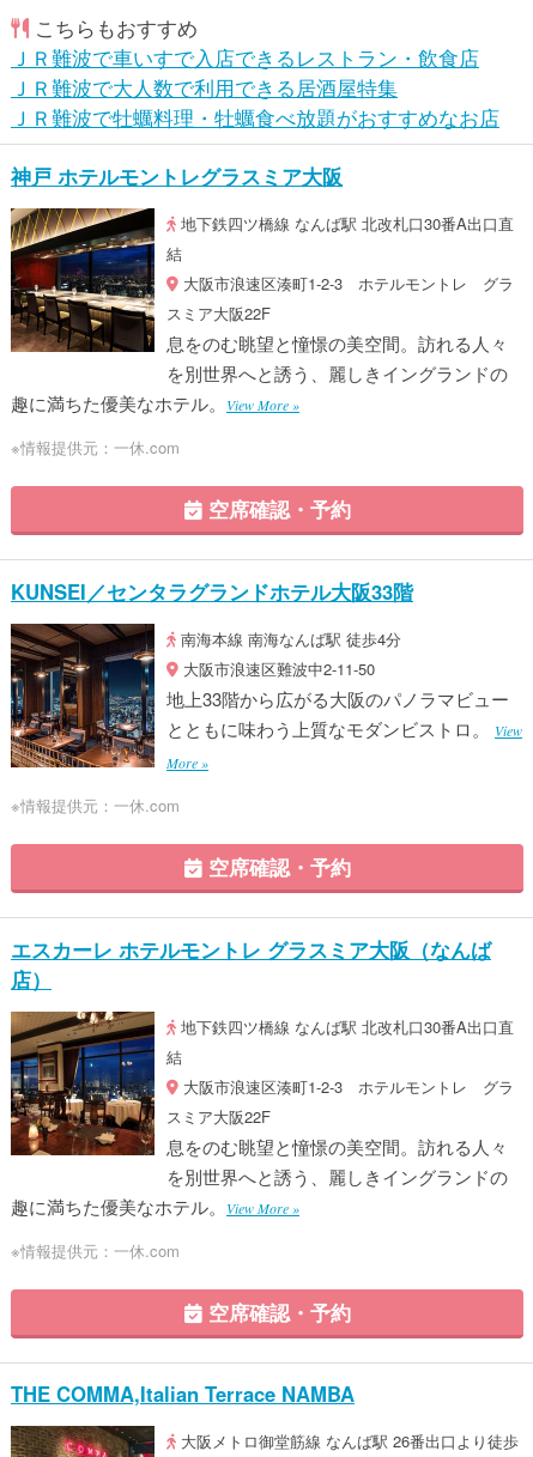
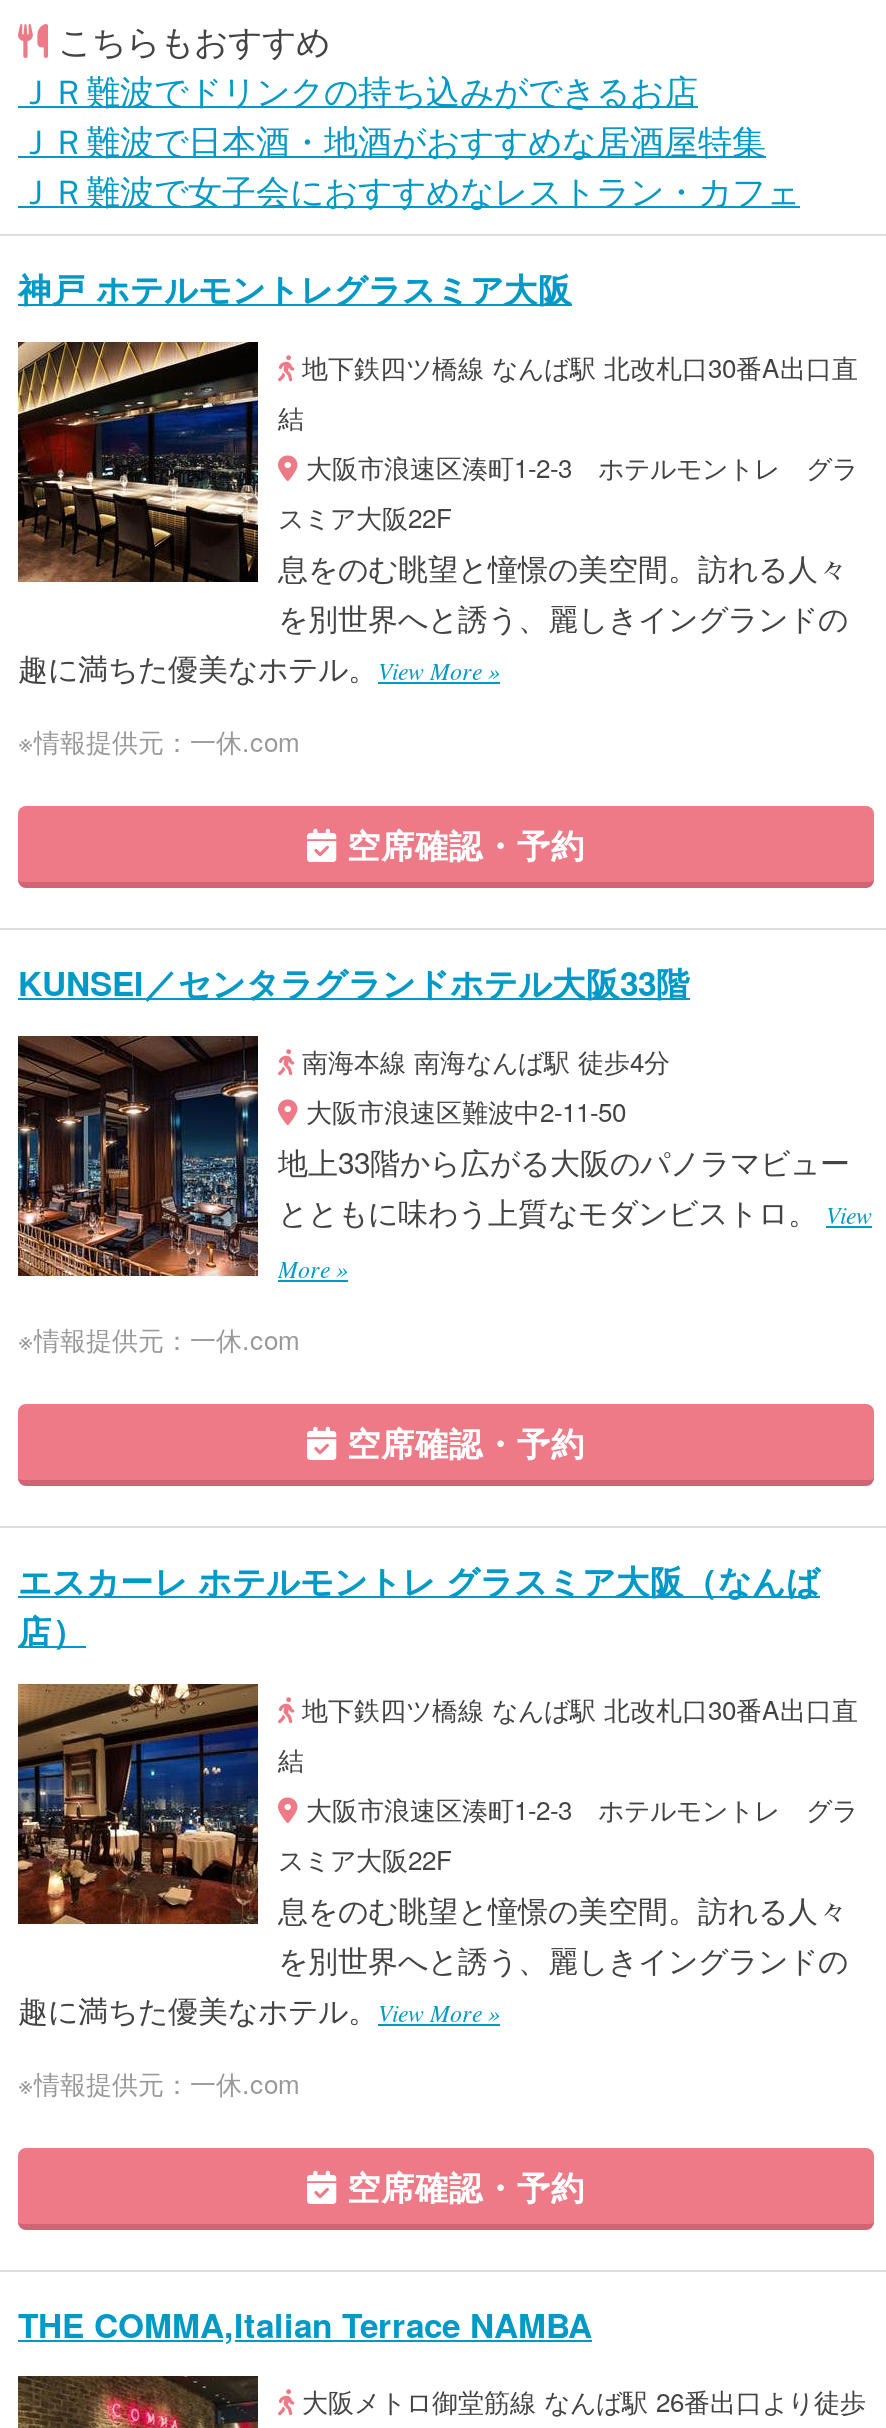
[11,42,499,132] ＪＲ難波で車いすで入店できるレストラン・飲食店 | ＪＲ難波で大人数で利用できる居酒屋特集 | ＪＲ難波で牡蠣料理・牡蠣食べ放題がおすすめなお店 -> [18,64,800,214] ＪＲ難波でドリンクの持ち込みができるお店 | ＪＲ難波で日本酒・地酒がおすすめな居酒屋特集 | ＪＲ難波で女子会におすすめなレストラン・カフェ

